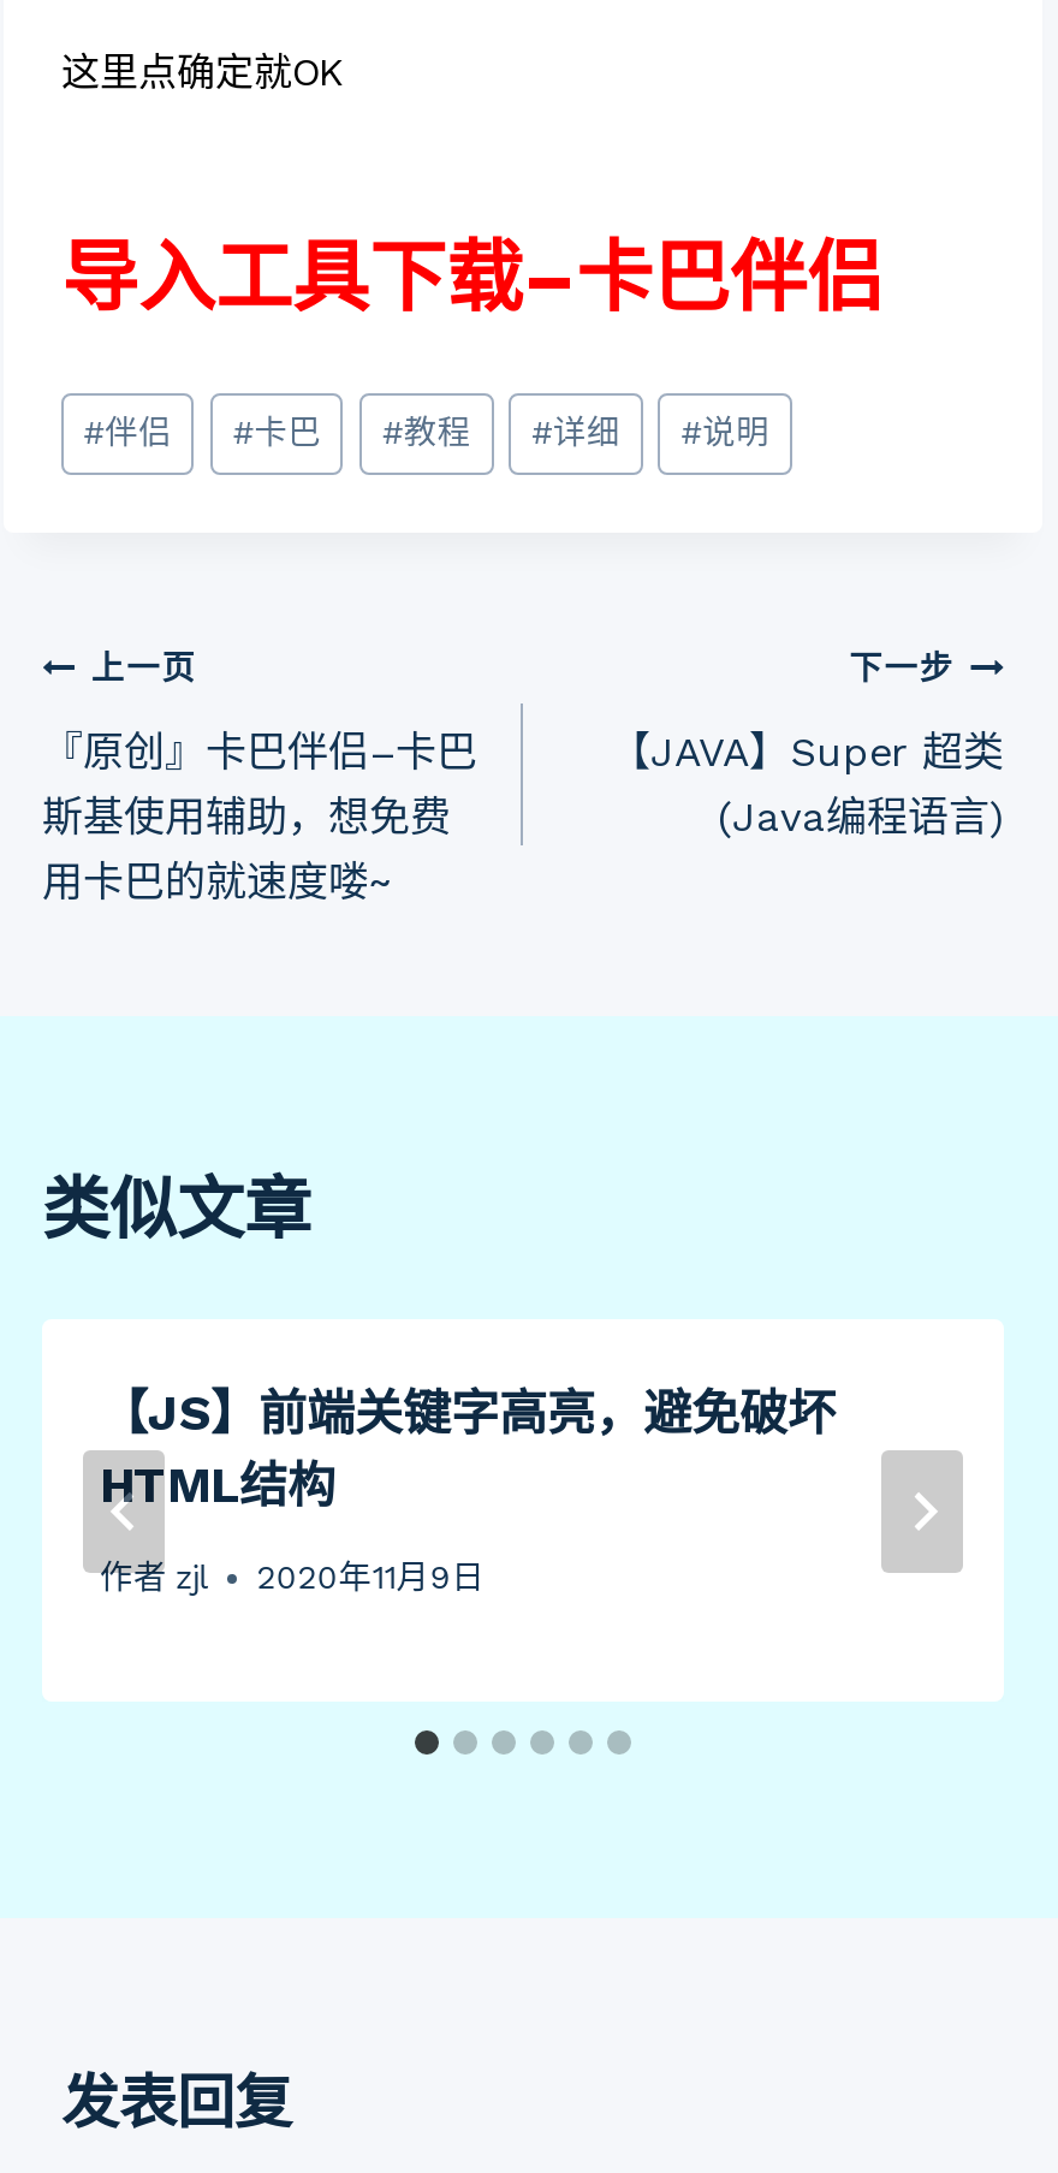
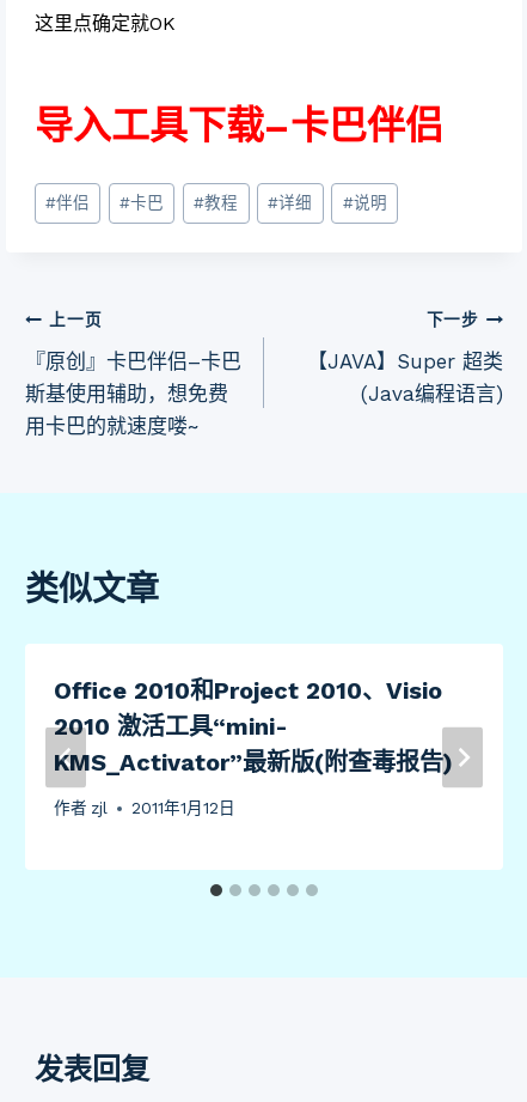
[100,1384,836,1514] 【JS】前端关键字高亮，避免破坏 | HTML结构 -> [54,676,453,776] Office 2010和Project 2010、Visio | 2010 激活工具“mini- | KMS_Activator”最新版(附查毒报告)
[100,1558,485,1596] 作者 zjl 2020年11月9日 -> [54,798,236,818] 作者 zjl 2011年1月12日

